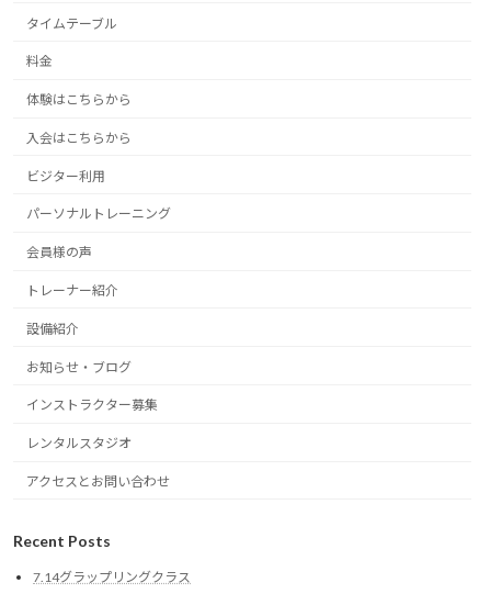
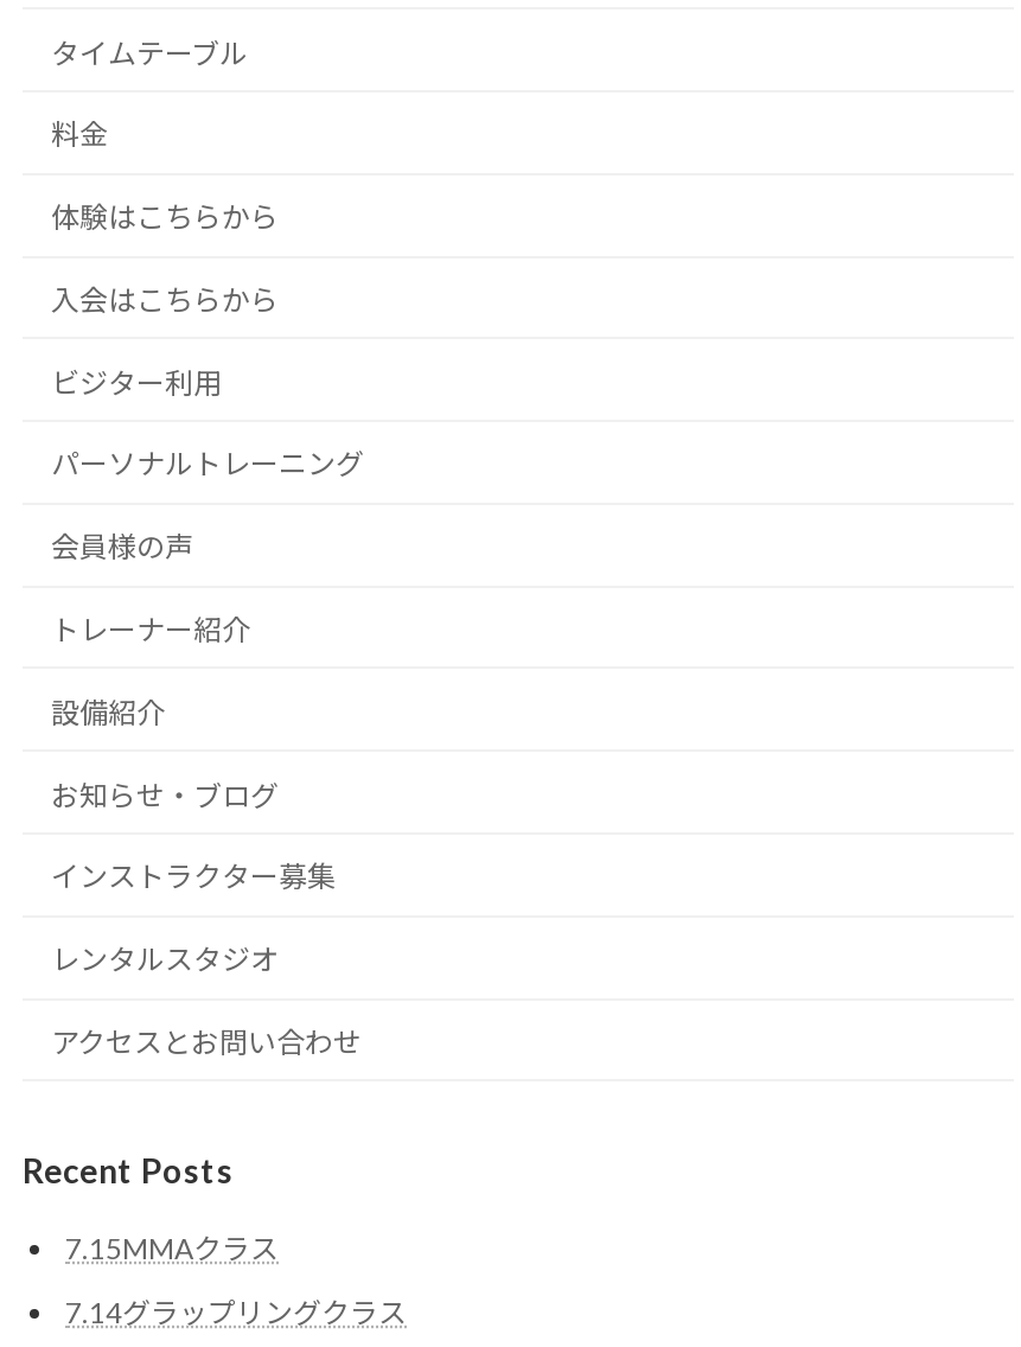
none -> [65,1232,279,1267] 7.15MMAクラス

